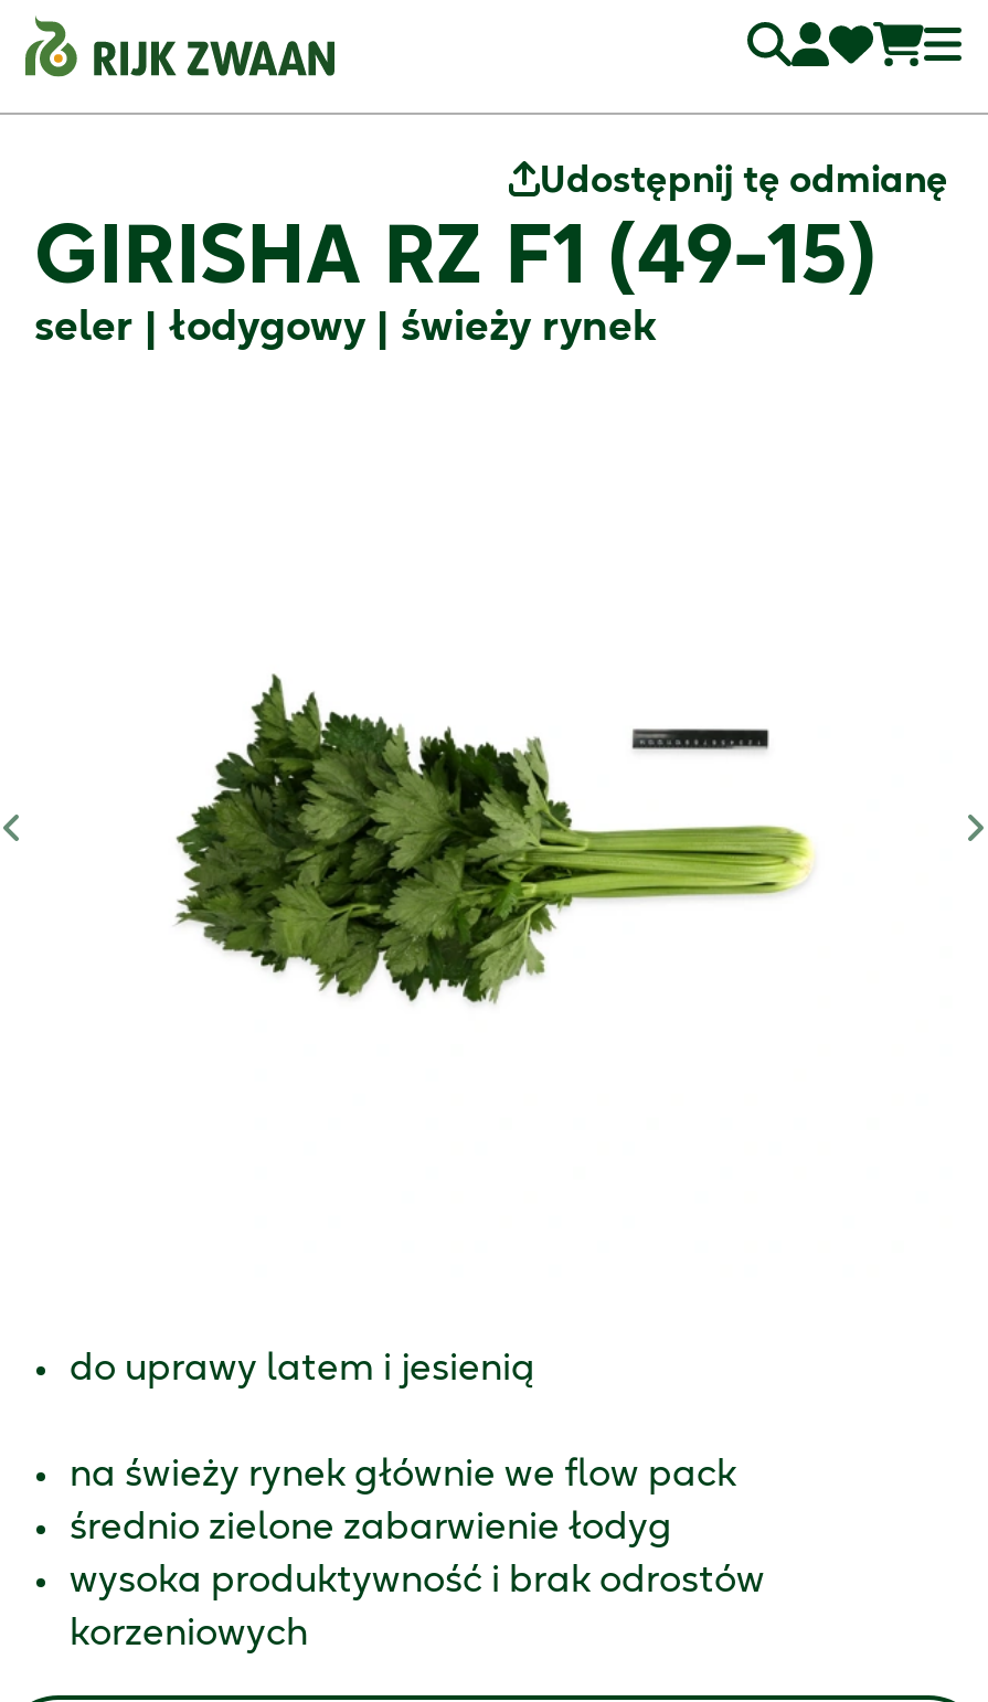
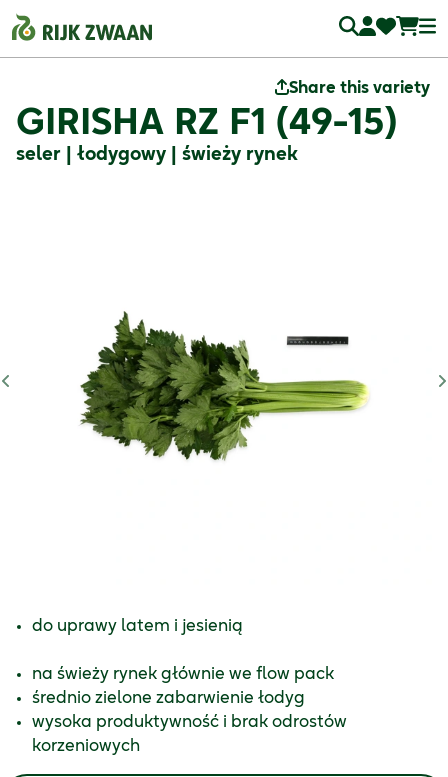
[540,164,948,199] Udostępnij tę odmianę -> [289,80,430,96] Share this variety

